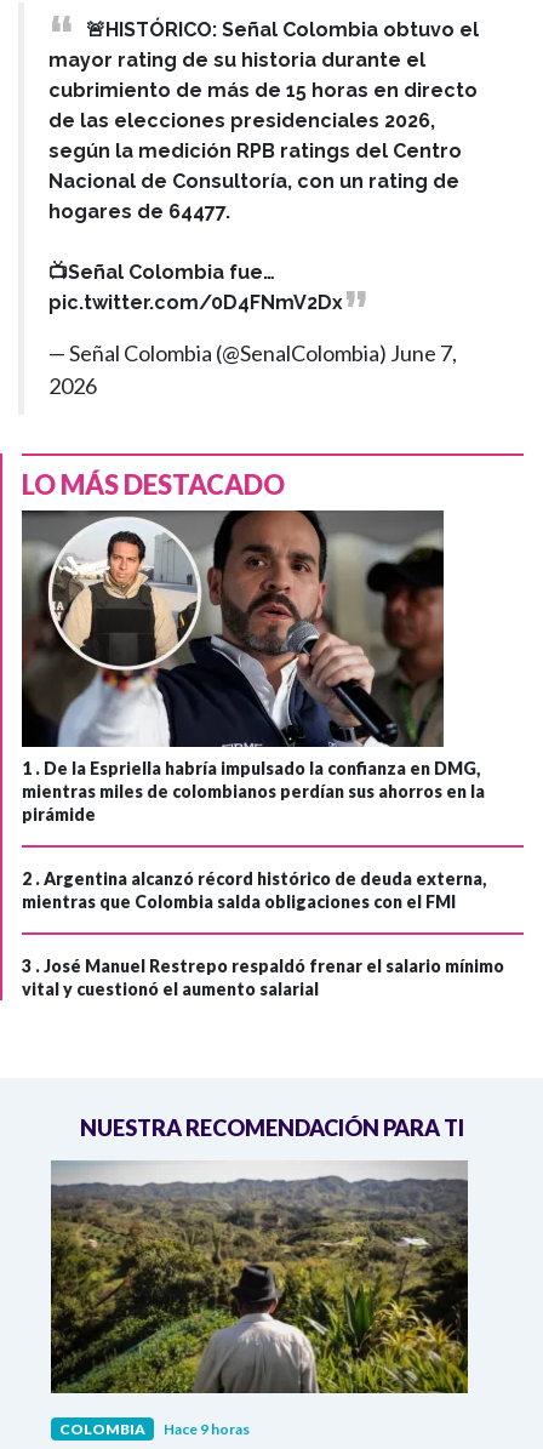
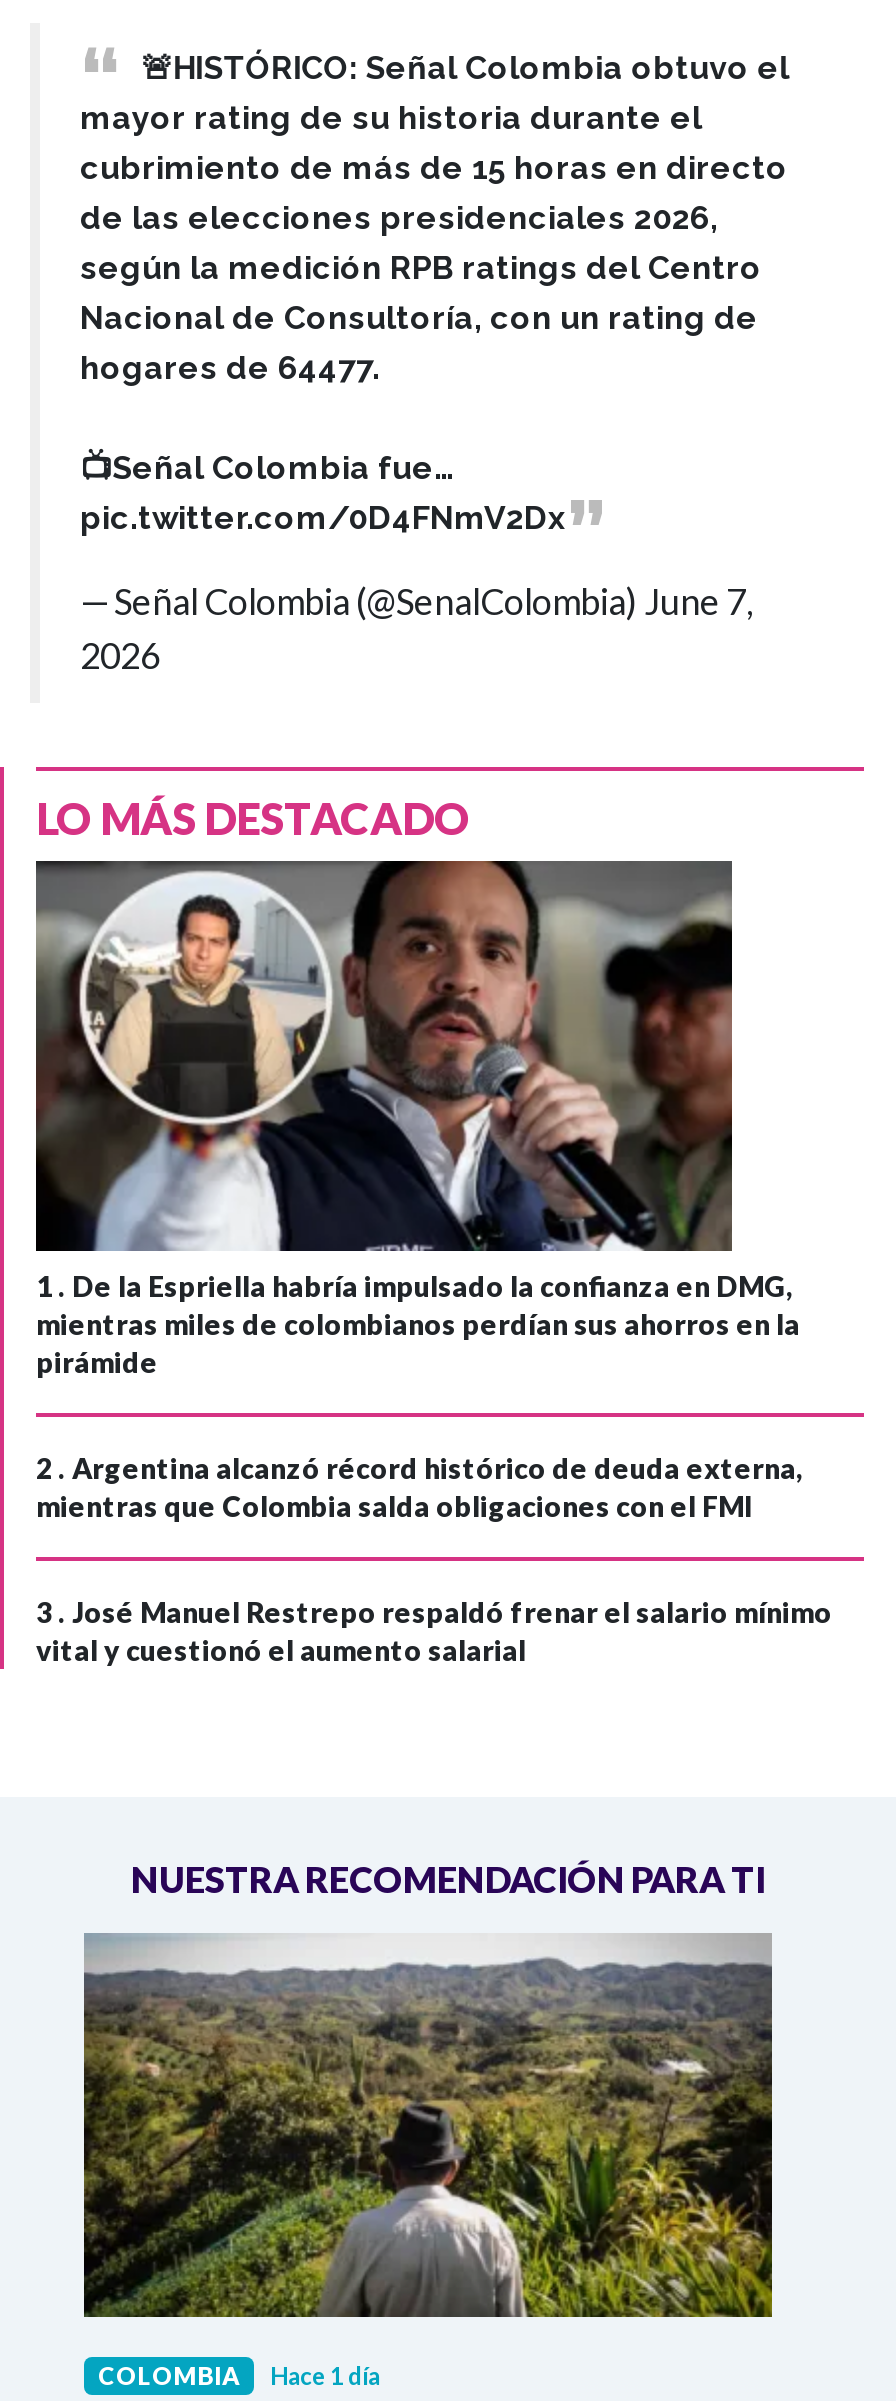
[59,1420,250,1439] COLOMBIA Hace 9 horas -> [98,2362,380,2392] COLOMBIA Hace 1 día

